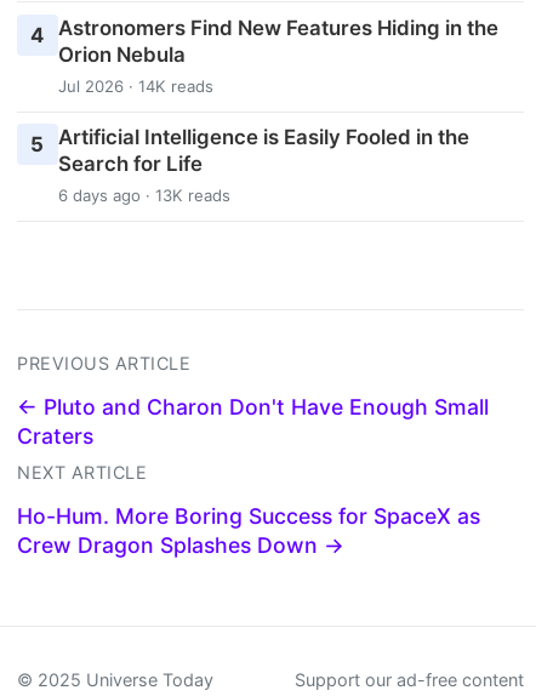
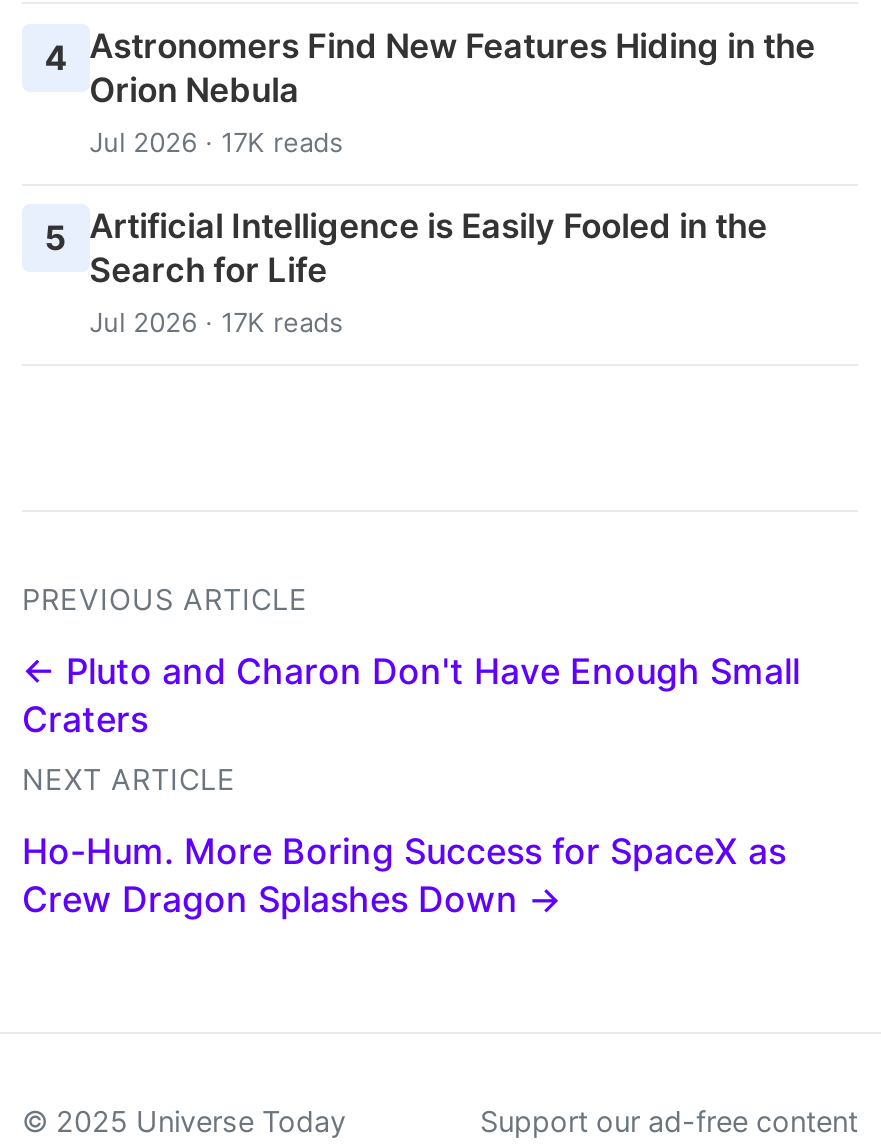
[58,76,213,96] Jul 2026 · 14K reads -> [89,126,343,158] Jul 2026 · 17K reads
[58,186,230,205] 6 days ago · 13K reads -> [89,306,343,338] Jul 2026 · 17K reads

